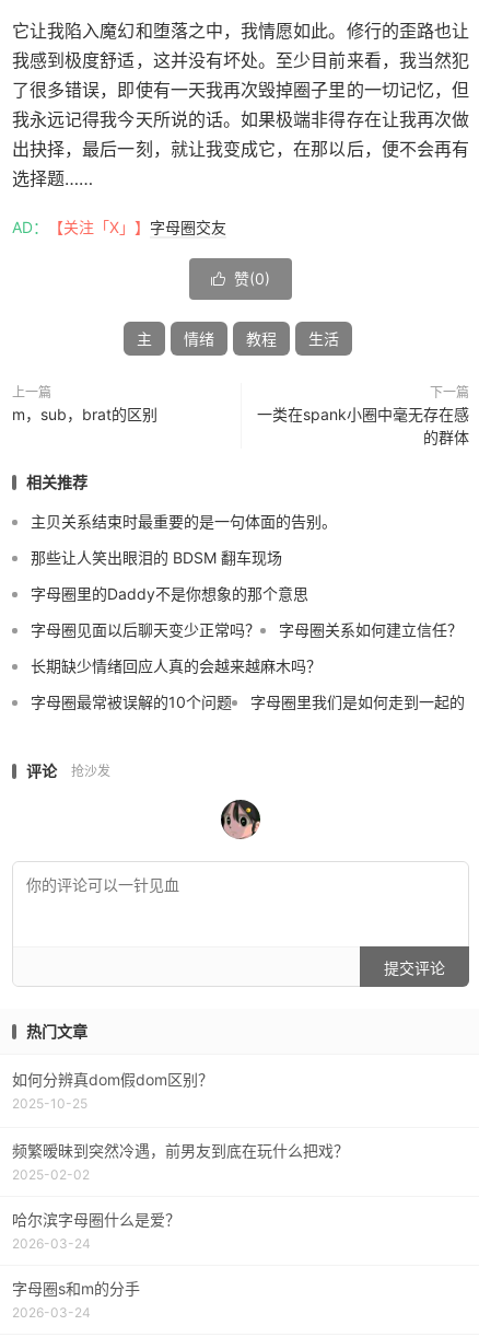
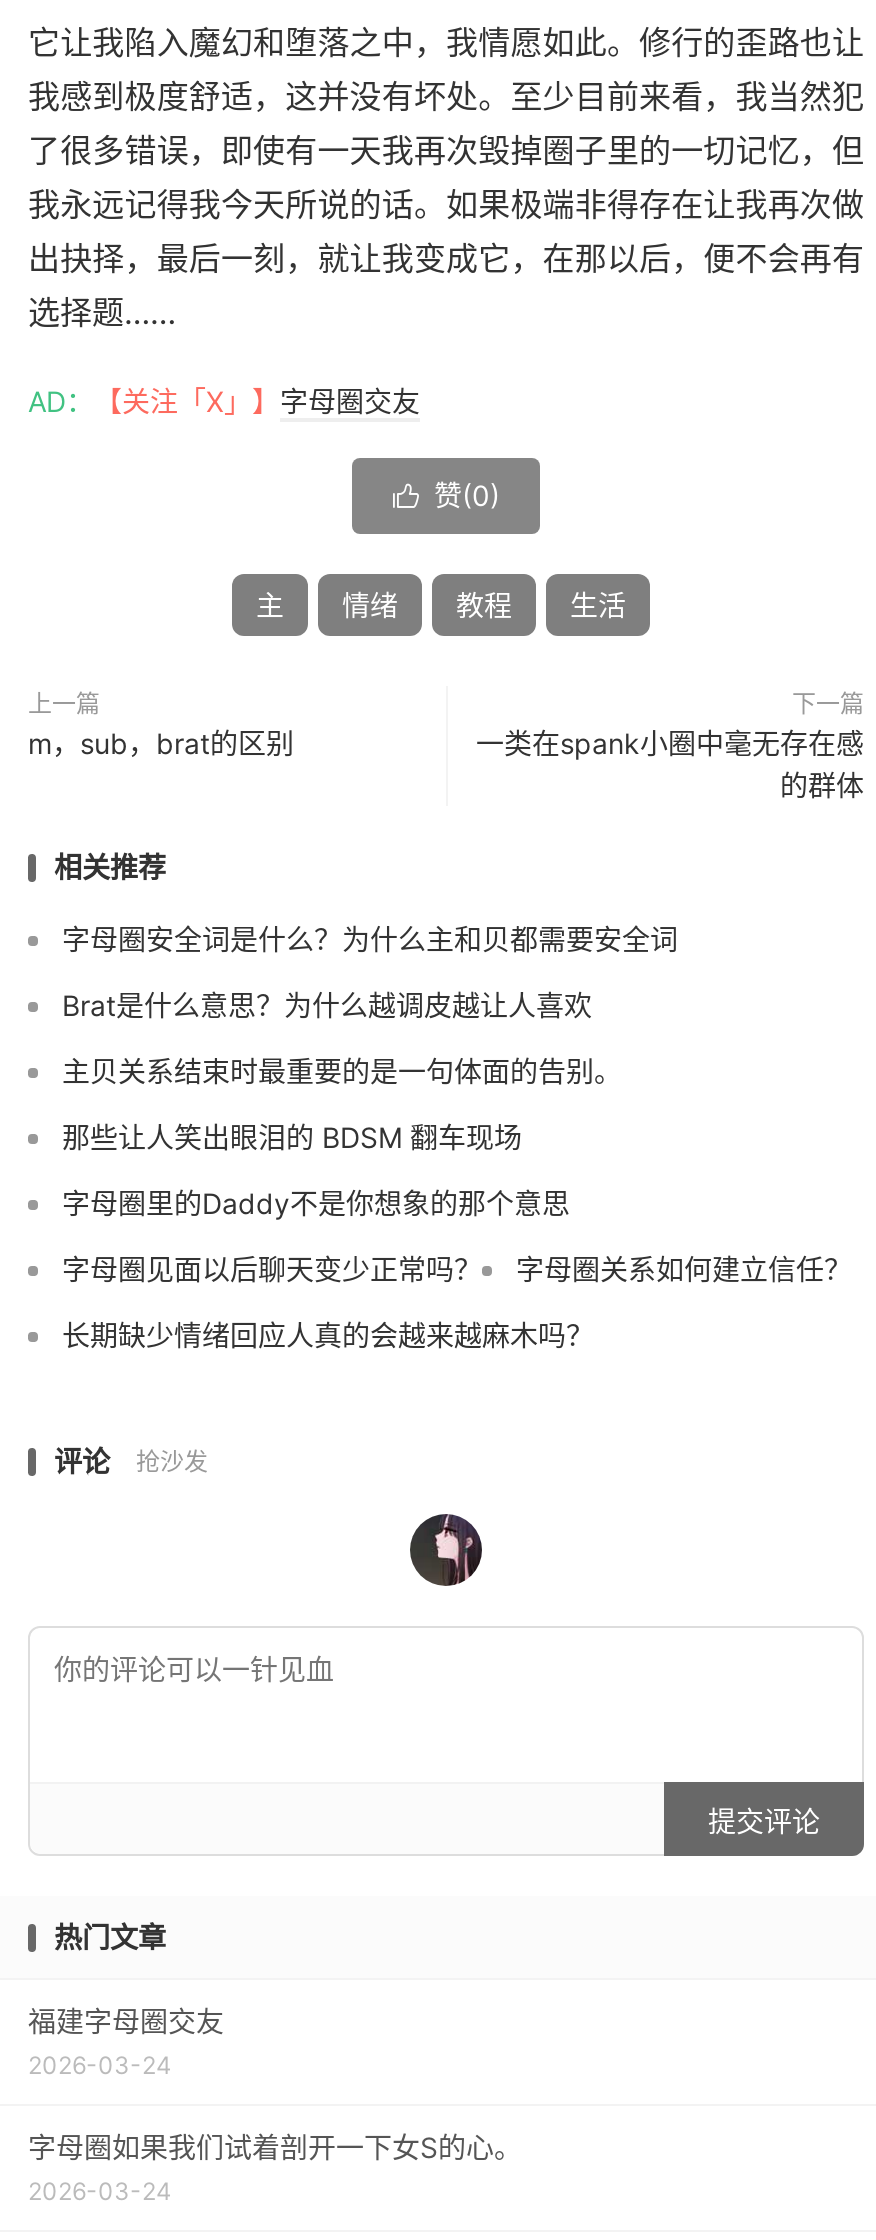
none -> [62,922,678,1022] 字母圈安全词是什么？为什么主和贝都需要安全词 | Brat是什么意思？为什么越调皮越让人喜欢
moved [31,512,463,675] -> [62,1054,852,1352]: 主贝关系结束时最重要的是一句体面的告别。 | 那些让人笑出眼泪的 BDSM 翻车现场 | 字母圈里的Daddy不是你想象的那个意思 | 字母圈见面以后聊天变少正常吗？ | 字母圈关系如何建立信任？ | 长期缺少情绪回应人真的会越来越麻木吗？
[31,693,465,711] 字母圈最常被误解的10个问题 | 字母圈里我们是如何走到一起的 -> none
moved [26,761,445,1040] -> [54,1444,820,1954]: 评论 | 抢沙发 | 提交评论 | 热门文章
[221,800,260,840] [image] -> [410,1514,482,1588] [image]
[12,1070,349,1229] 如何分辨真dom假dom区别？ | 2025-10-25 | 频繁暧昧到突然冷遇，前男友到底在玩什么把戏？ | 2025-02-02 | 哈尔滨字母圈什么是爱？ -> [28,2004,224,2038] 福建字母圈交友
[12,1279,140,1298] 字母圈s和m的分手 -> [28,2130,522,2164] 字母圈如果我们试着剖开一下女S的心。

